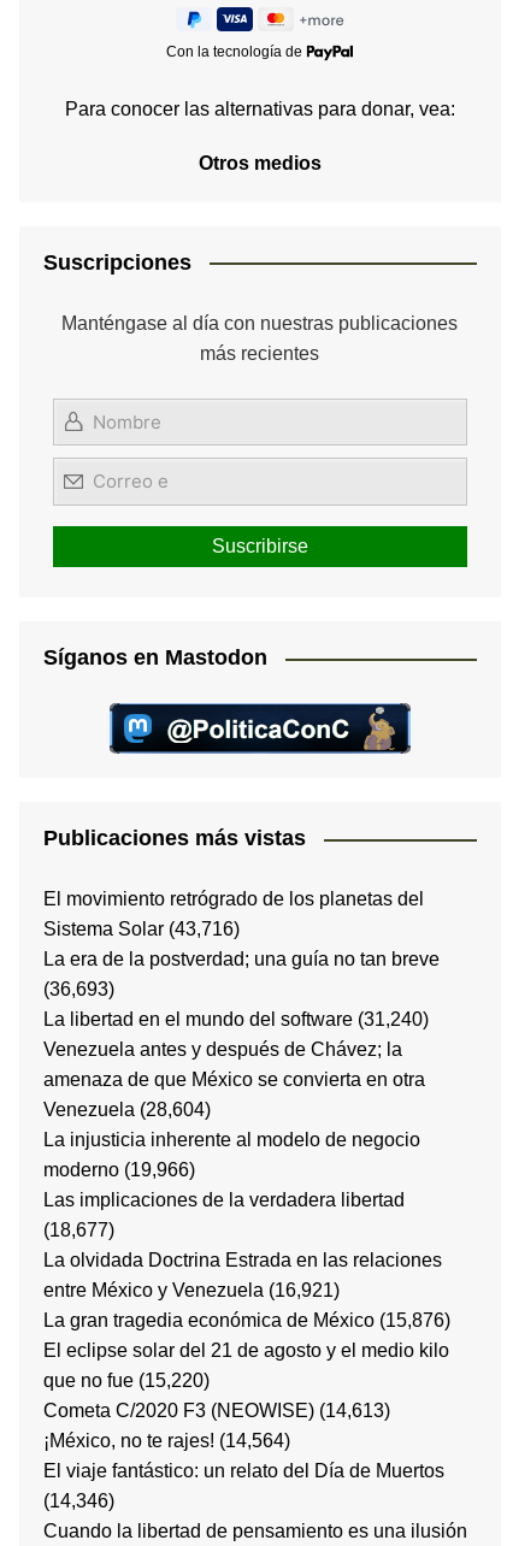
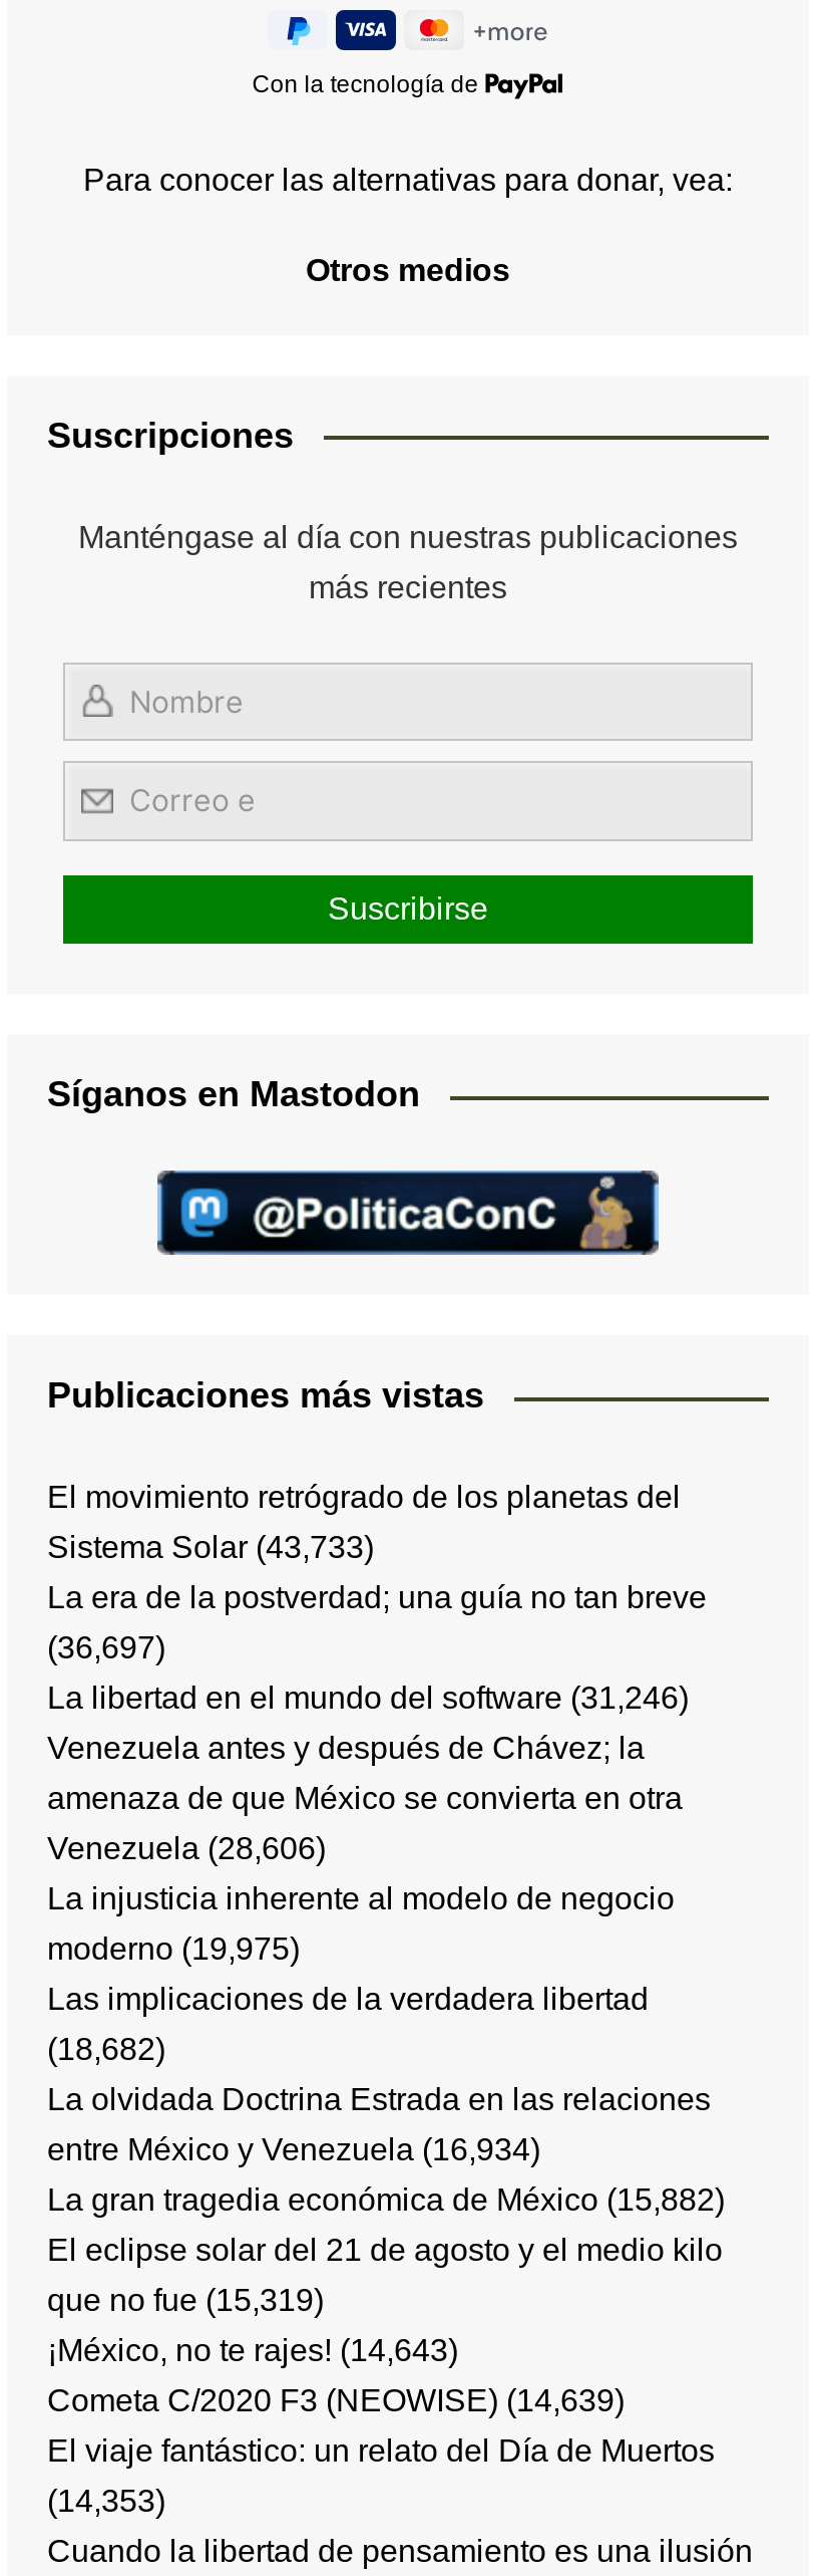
[43,919,240,939] Sistema Solar (43,716) -> [47,1530,374,1564] Sistema Solar (43,733)
[43,979,114,1000] (36,693) -> [47,1631,165,1665] (36,697)
[43,1009,429,1030] La libertad en el mundo del software (31,240) -> [47,1681,689,1715] La libertad en el mundo del software (31,246)
[43,1100,211,1120] Venezuela (28,604) -> [47,1832,326,1866] Venezuela (28,606)
[43,1160,195,1180] moderno (19,966) -> [47,1932,300,1966] moderno (19,975)
[43,1220,114,1240] (18,677) -> [47,2032,165,2066] (18,682)
[43,1280,340,1301] entre México y Venezuela (16,921) -> [47,2133,540,2167] entre México y Venezuela (16,934)
[43,1310,450,1331] La gran tragedia económica de México (15,876) -> [47,2183,725,2217] La gran tragedia económica de México (15,882)
[43,1370,210,1391] que no fue (15,220) -> [47,2283,324,2317] que no fue (15,319)
[43,1401,390,1421] Cometa C/2020 F3 (NEOWISE) (14,613) -> [47,2333,458,2368] ¡México, no te rajes! (14,643)
[43,1431,290,1451] ¡México, no te rajes! (14,564) -> [47,2384,625,2418] Cometa C/2020 F3 (NEOWISE) (14,639)
[43,1491,114,1511] (14,346) -> [47,2484,165,2518] (14,353)

